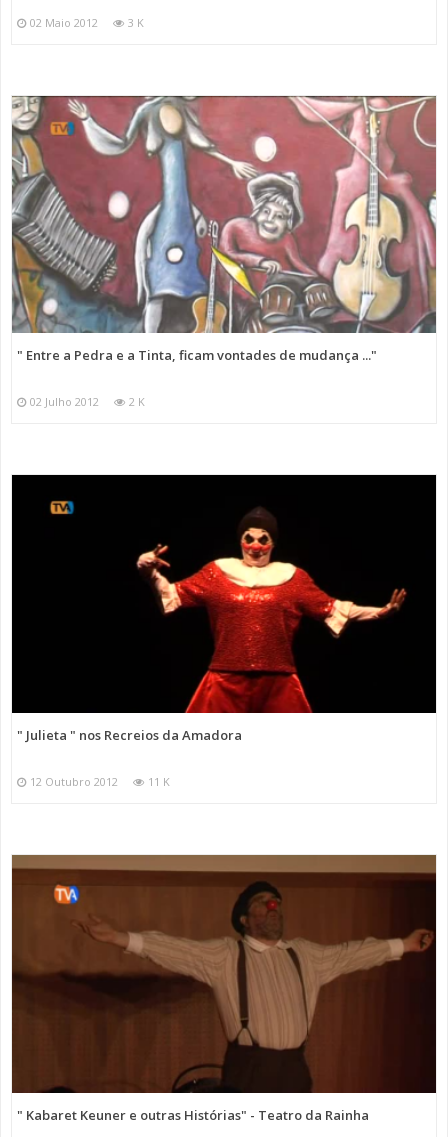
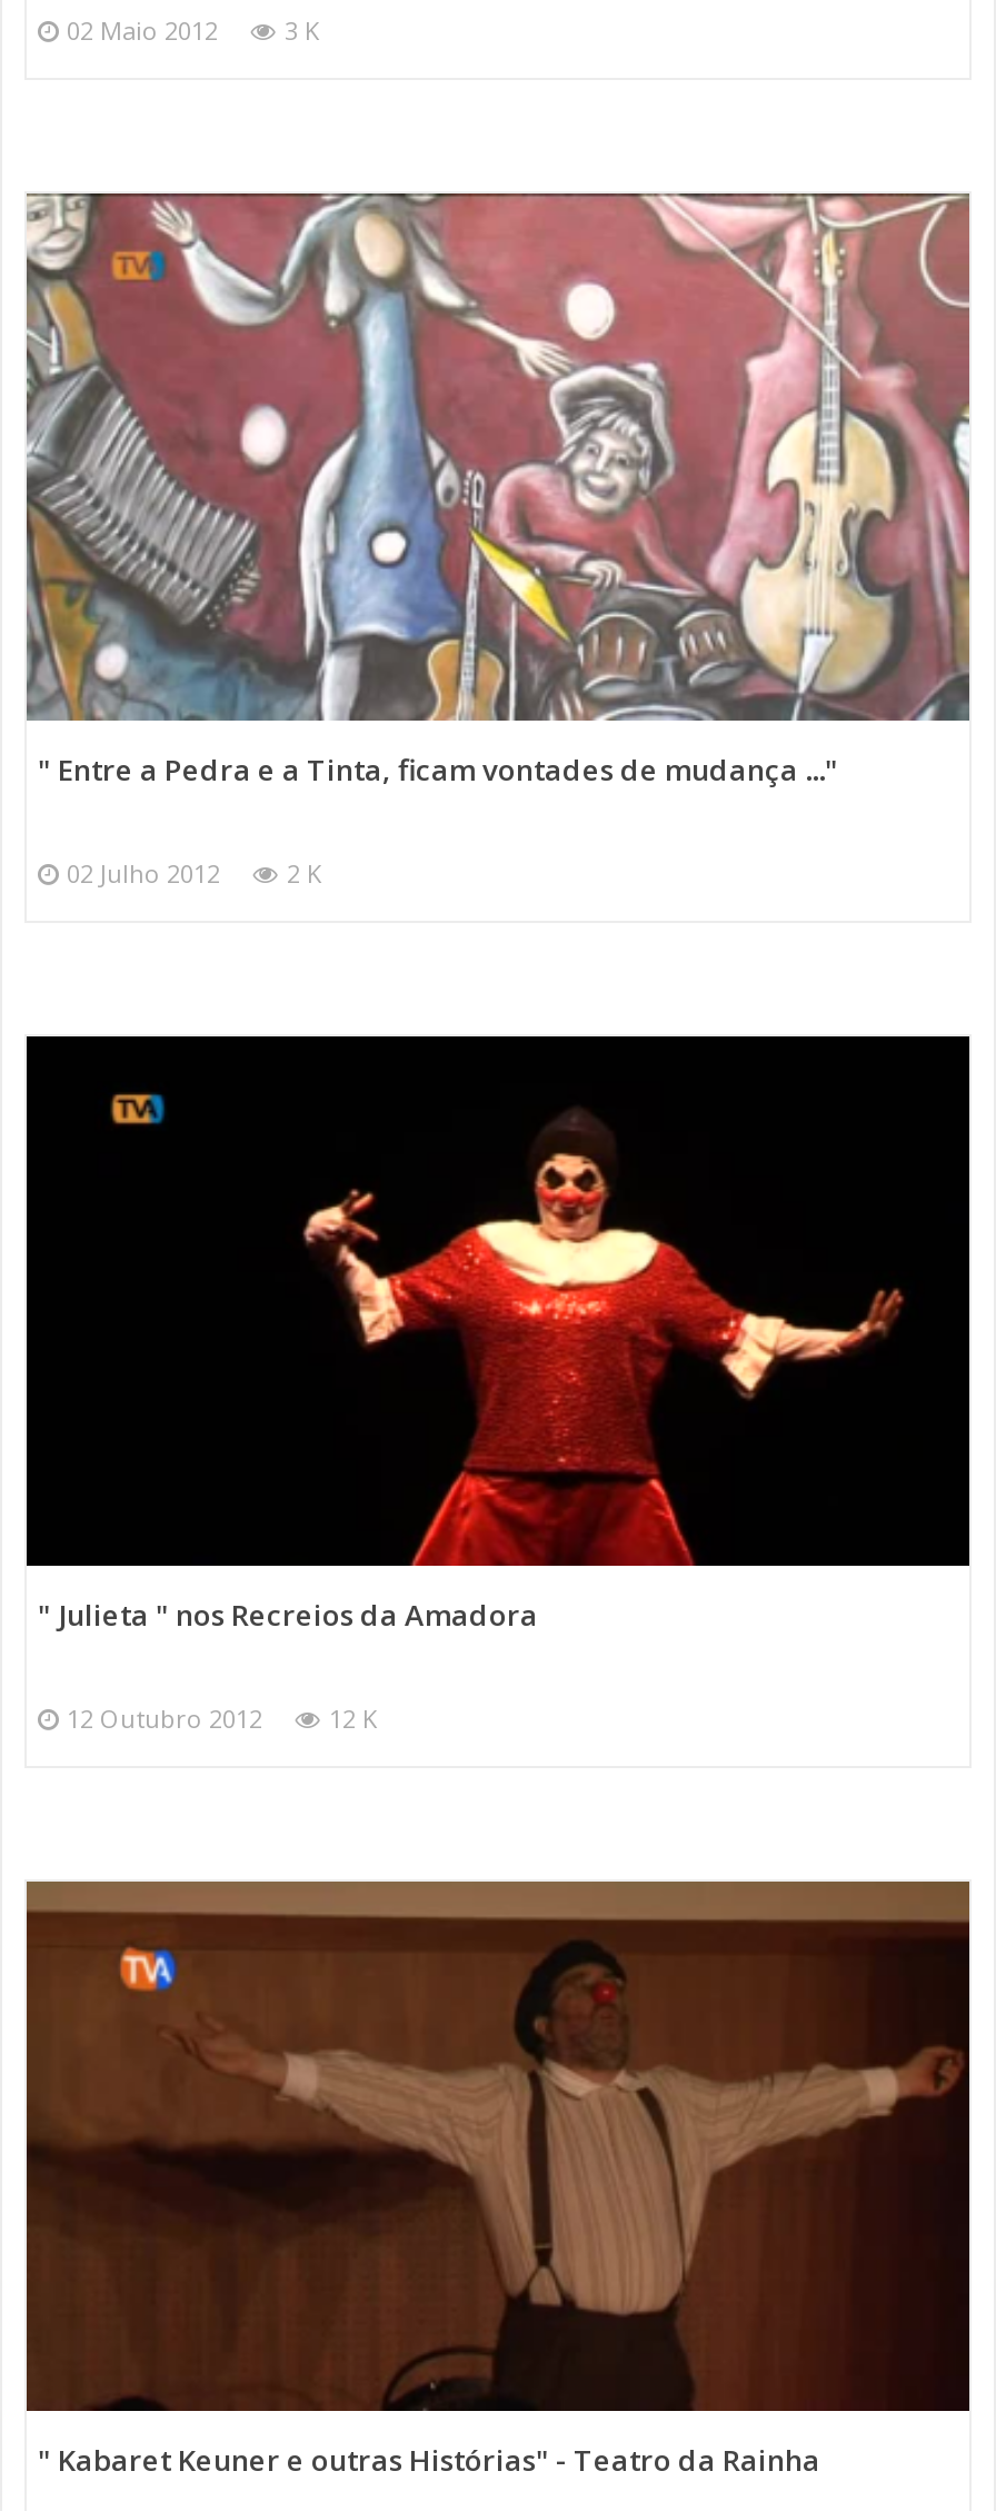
[30,774,170,789] 12 Outubro 2012 11 K -> [67,1701,378,1735] 12 Outubro 2012 12 K

